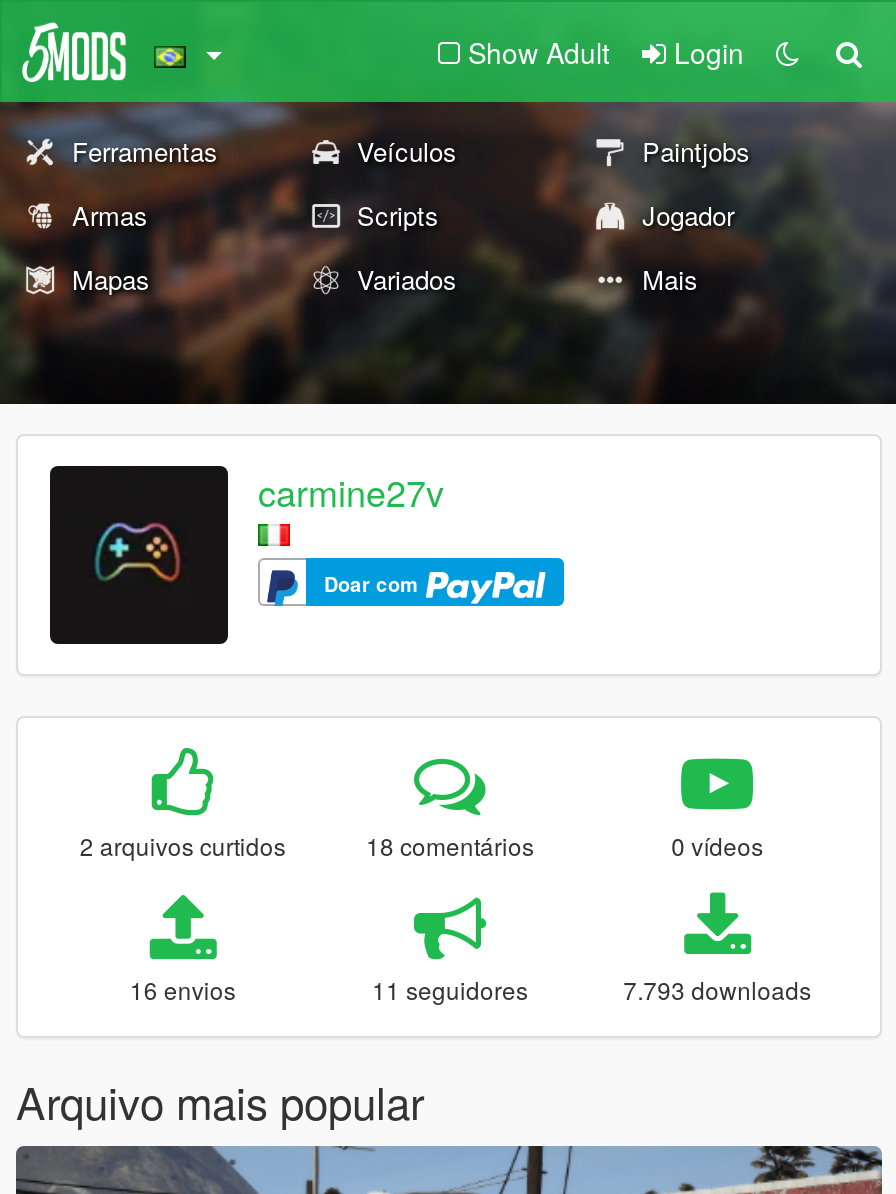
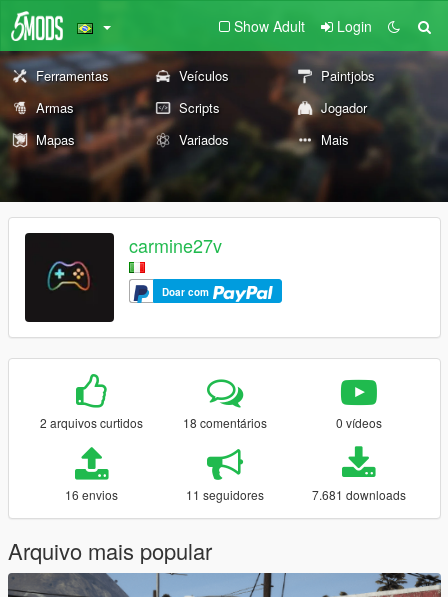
[623,972,811,1006] 7.793 downloads -> [312,486,406,503] 7.681 downloads

